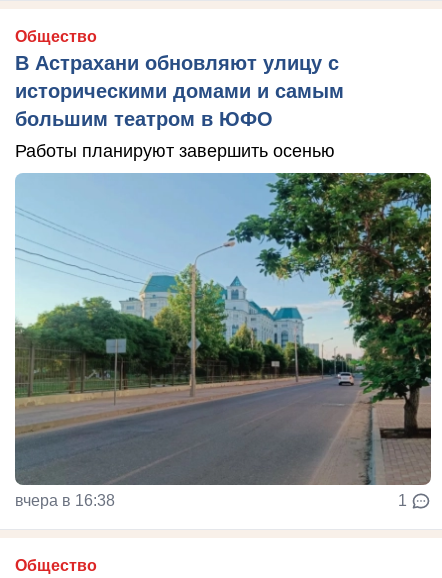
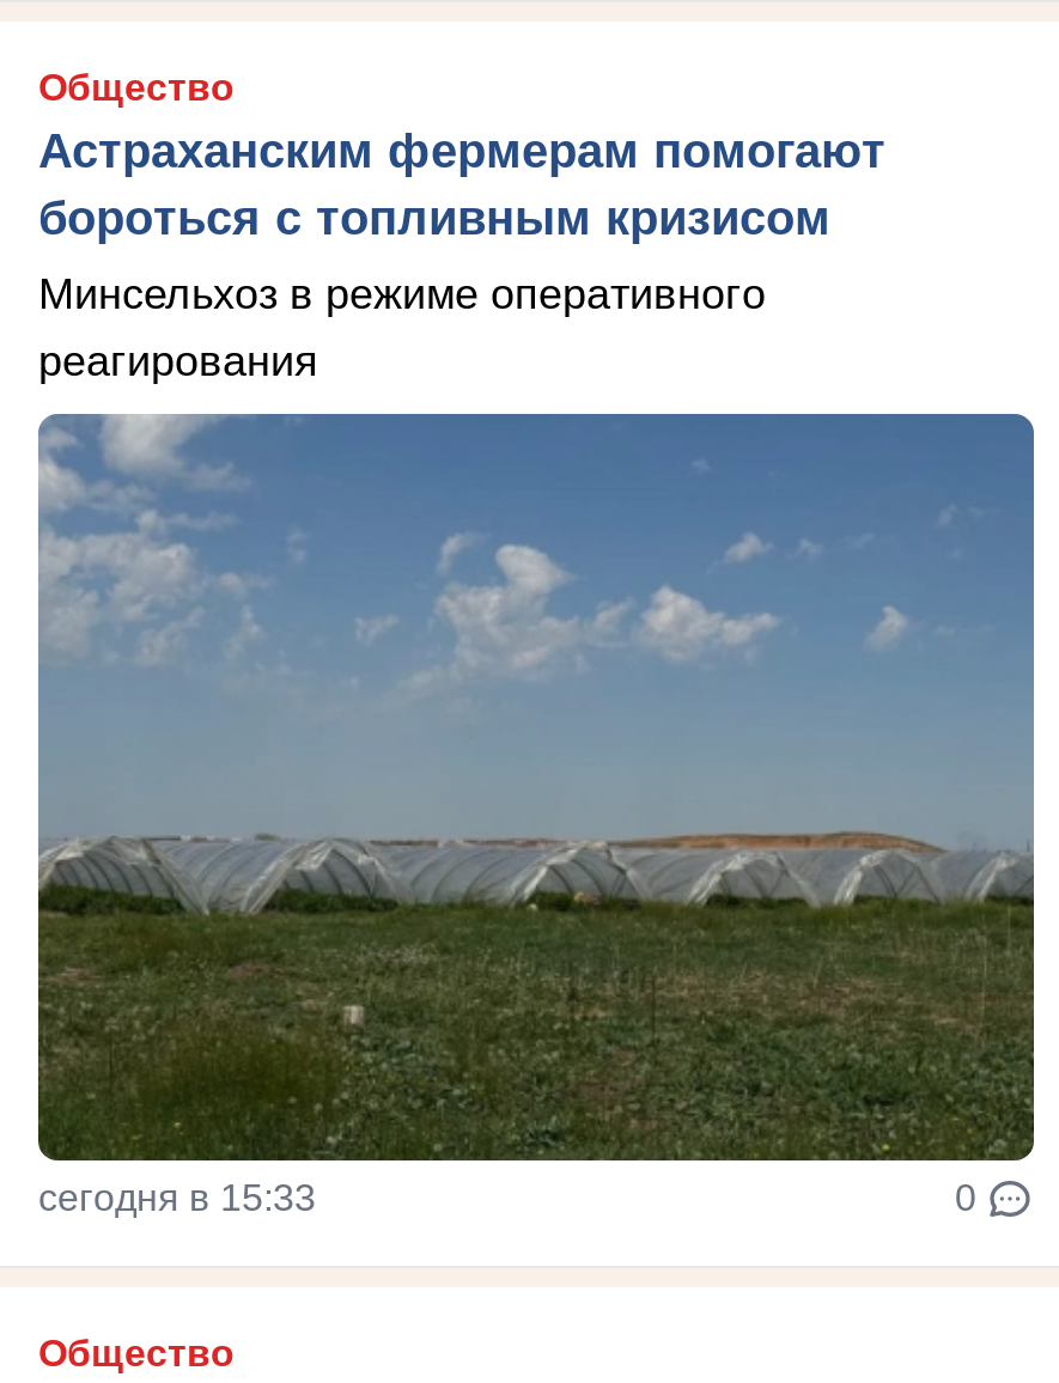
[15,52,344,130] В Астрахани обновляют улицу с | историческими домами и самым | большим театром в ЮФО -> [38,125,885,245] Астраханским фермерам помогают | бороться с топливным кризисом
[15,141,335,161] Работы планируют завершить осенью -> [38,271,766,386] Минсельхоз в режиме оперативного | реагирования
[15,172,432,509] [image] | вчера в 16:38 | 1 -> [36,412,1036,1218] [image] | сегодня в 15:33 | 0

